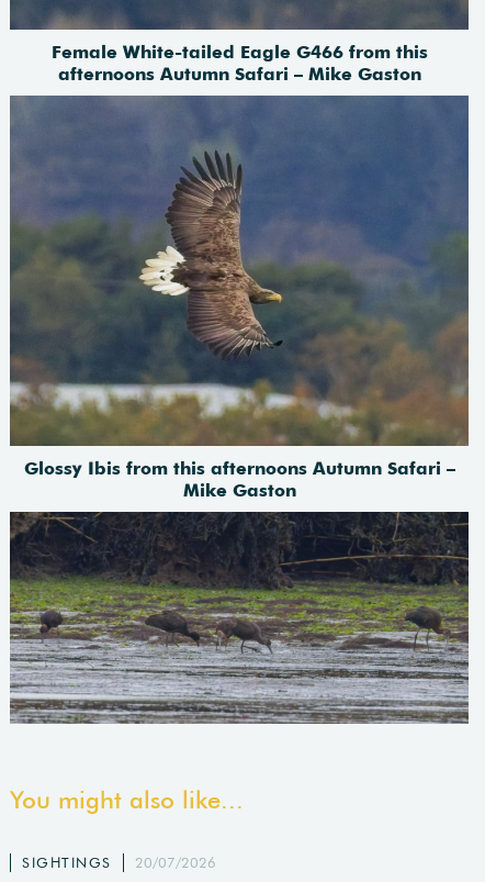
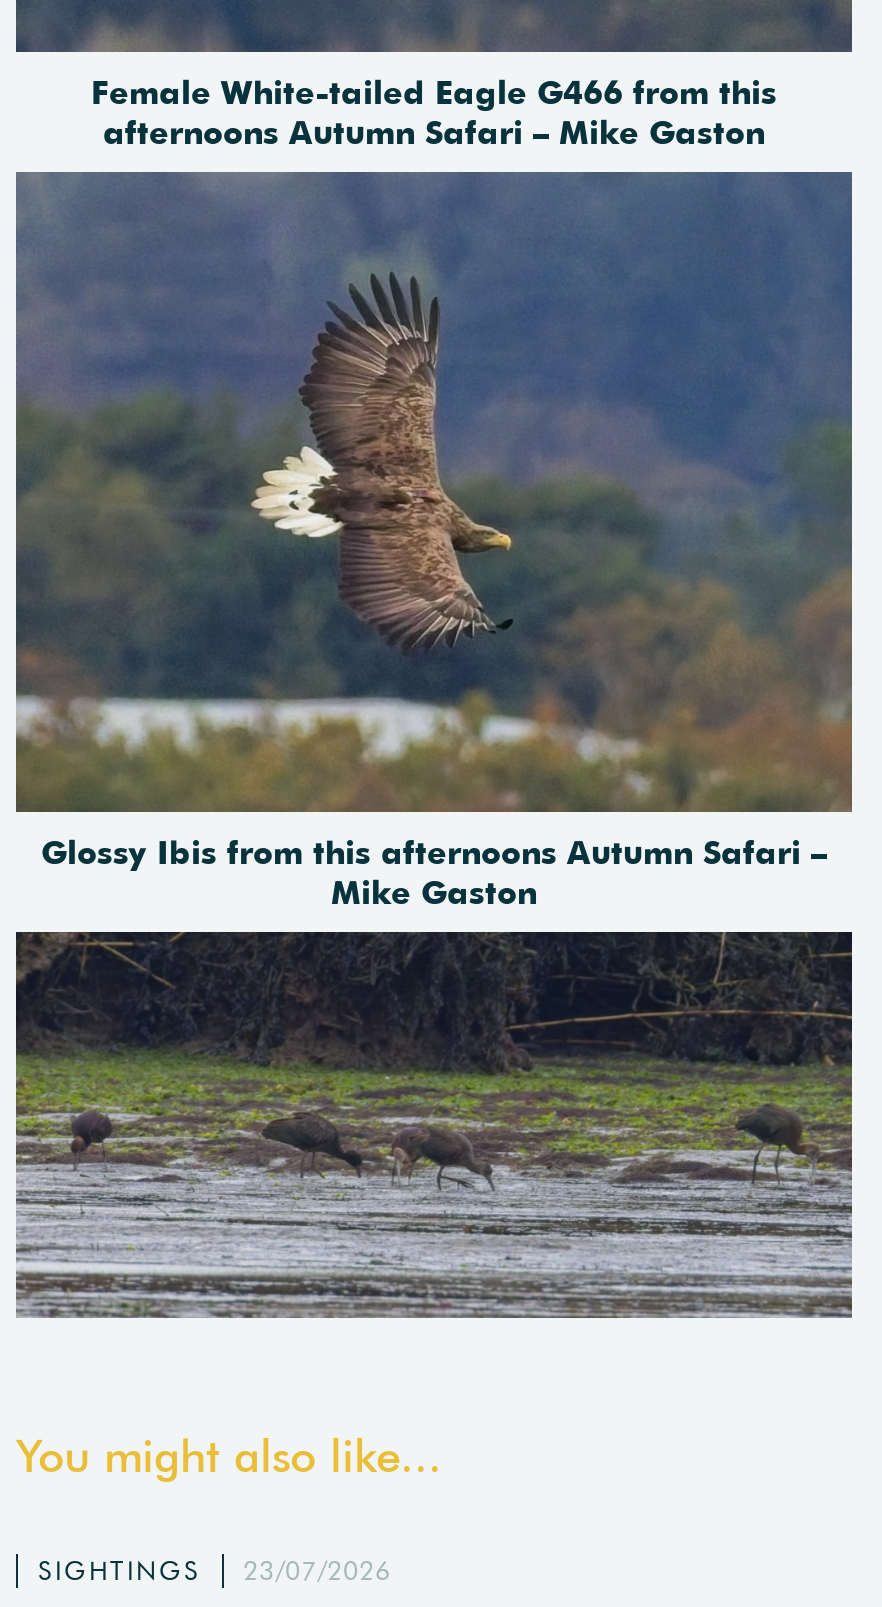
[22,854,216,872] SIGHTINGS 20/07/2026 -> [38,1554,391,1588] SIGHTINGS 23/07/2026

